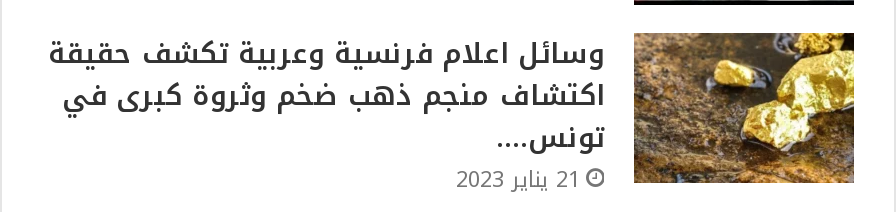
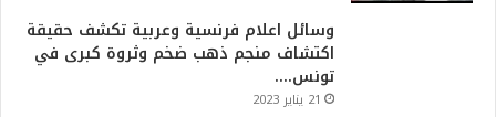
[632,30,856,186] [image] -> none

